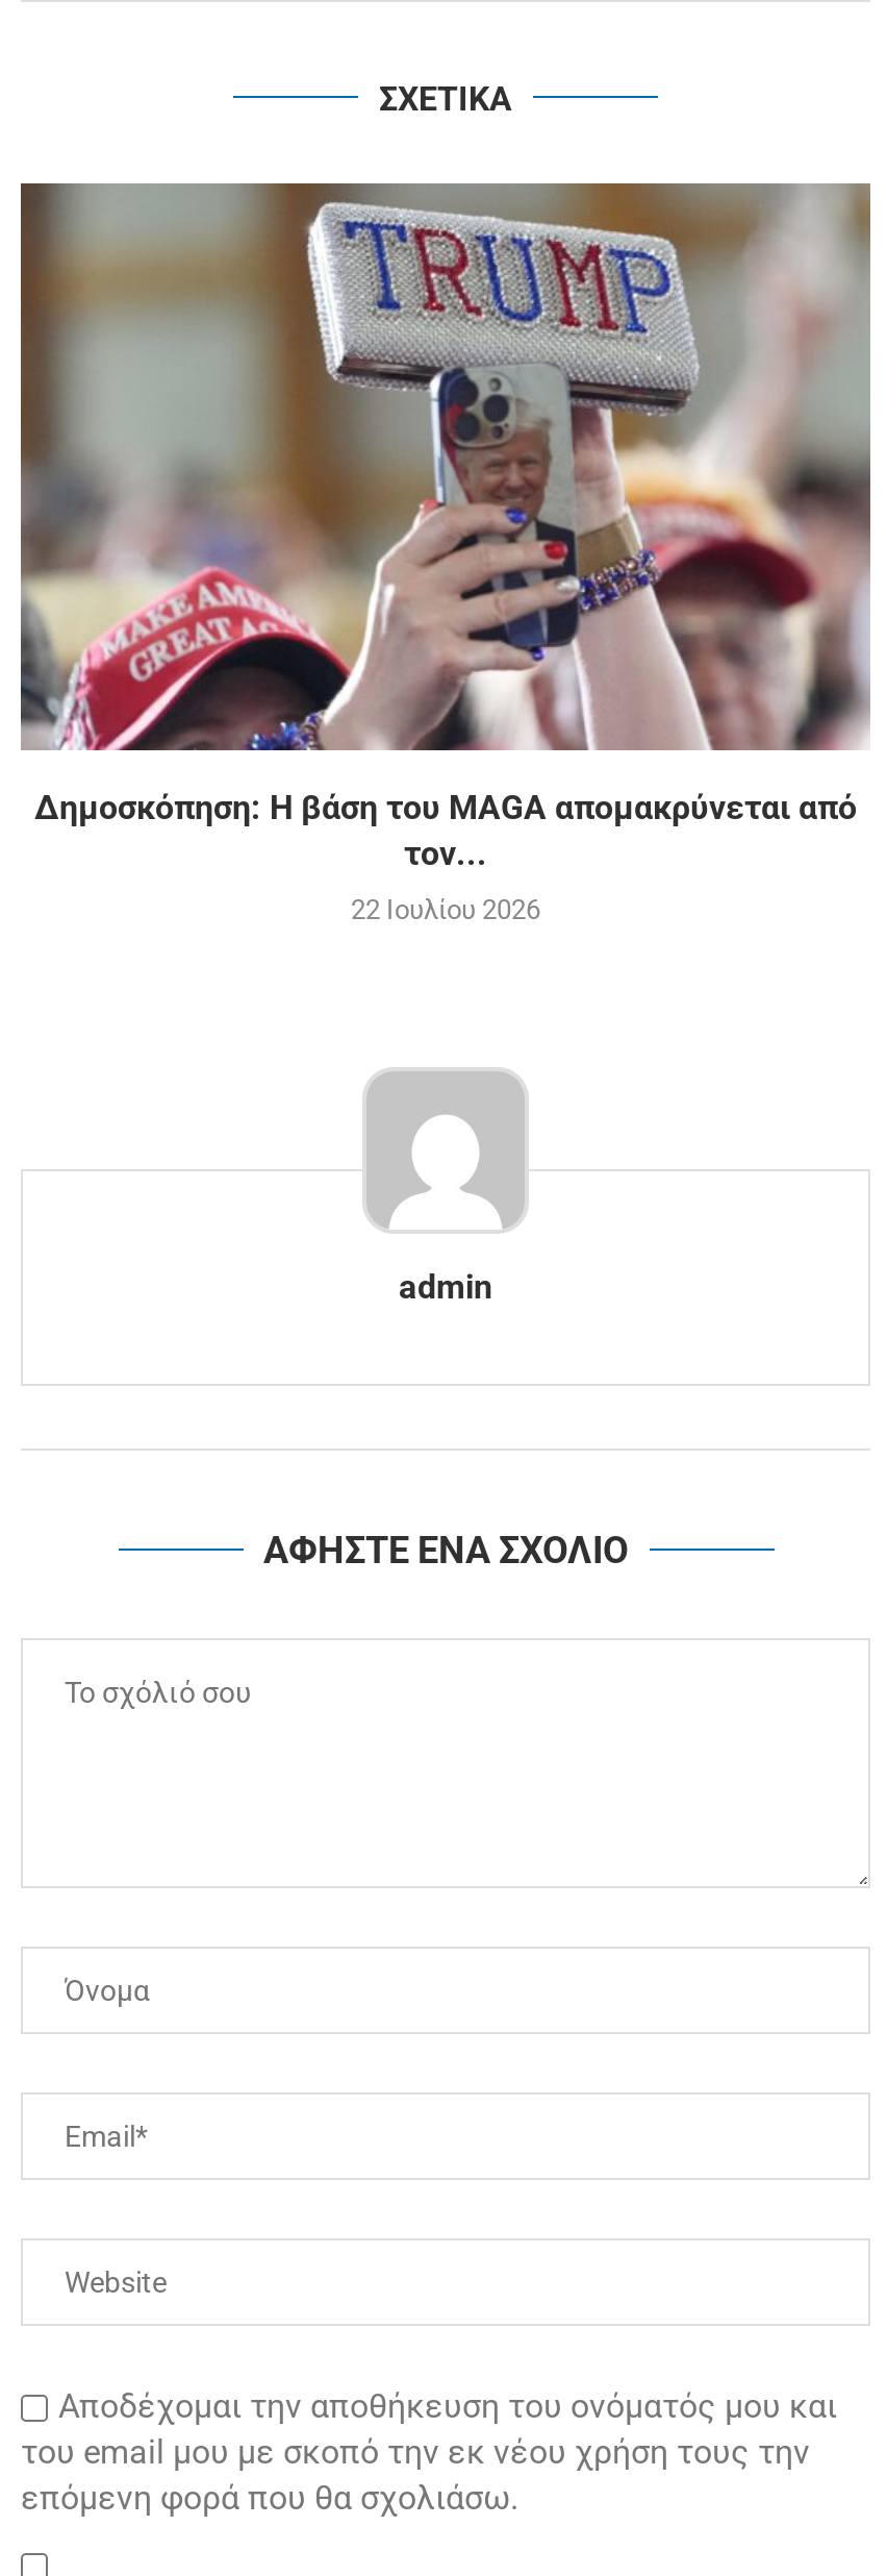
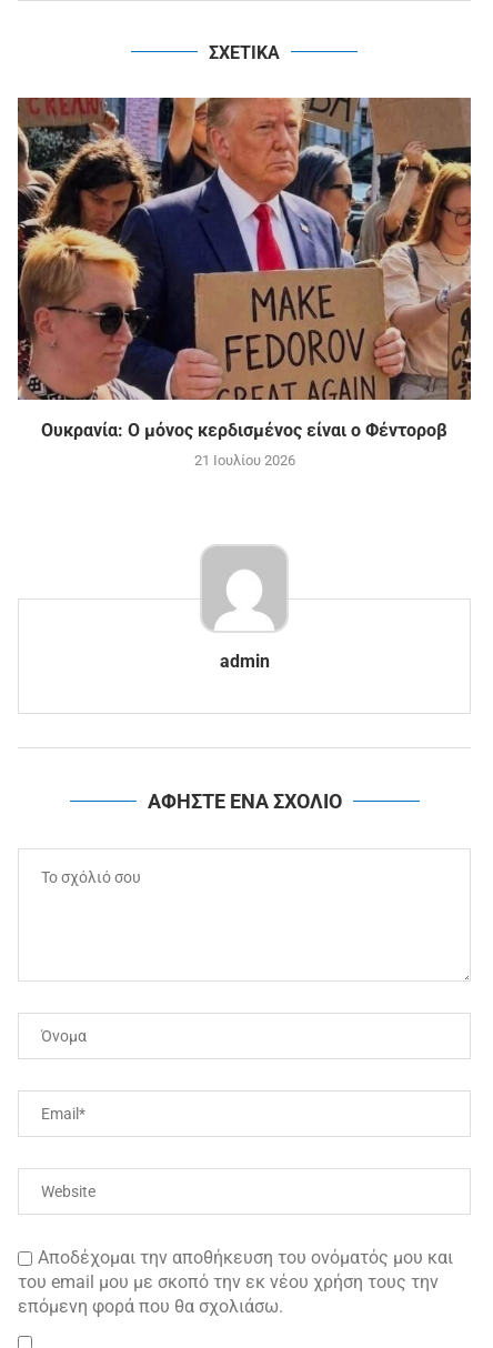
[19,181,870,873] [image] | Δημοσκόπηση: Η βάση του MAGA απομακρύνεται από | τον... -> [18,97,472,440] [image] | Ουκρανία: Ο μόνος κερδισμένος είναι ο Φέντοροβ
[351,893,540,925] 22 Ιουλίου 2026 -> [194,452,295,468] 21 Ιουλίου 2026

